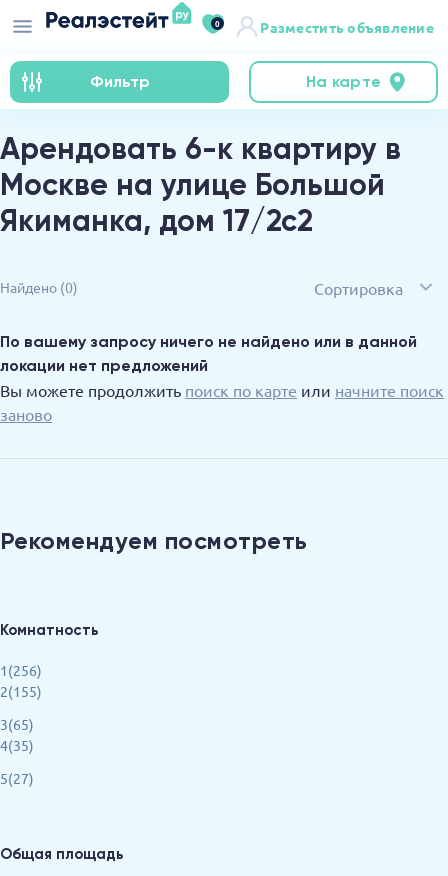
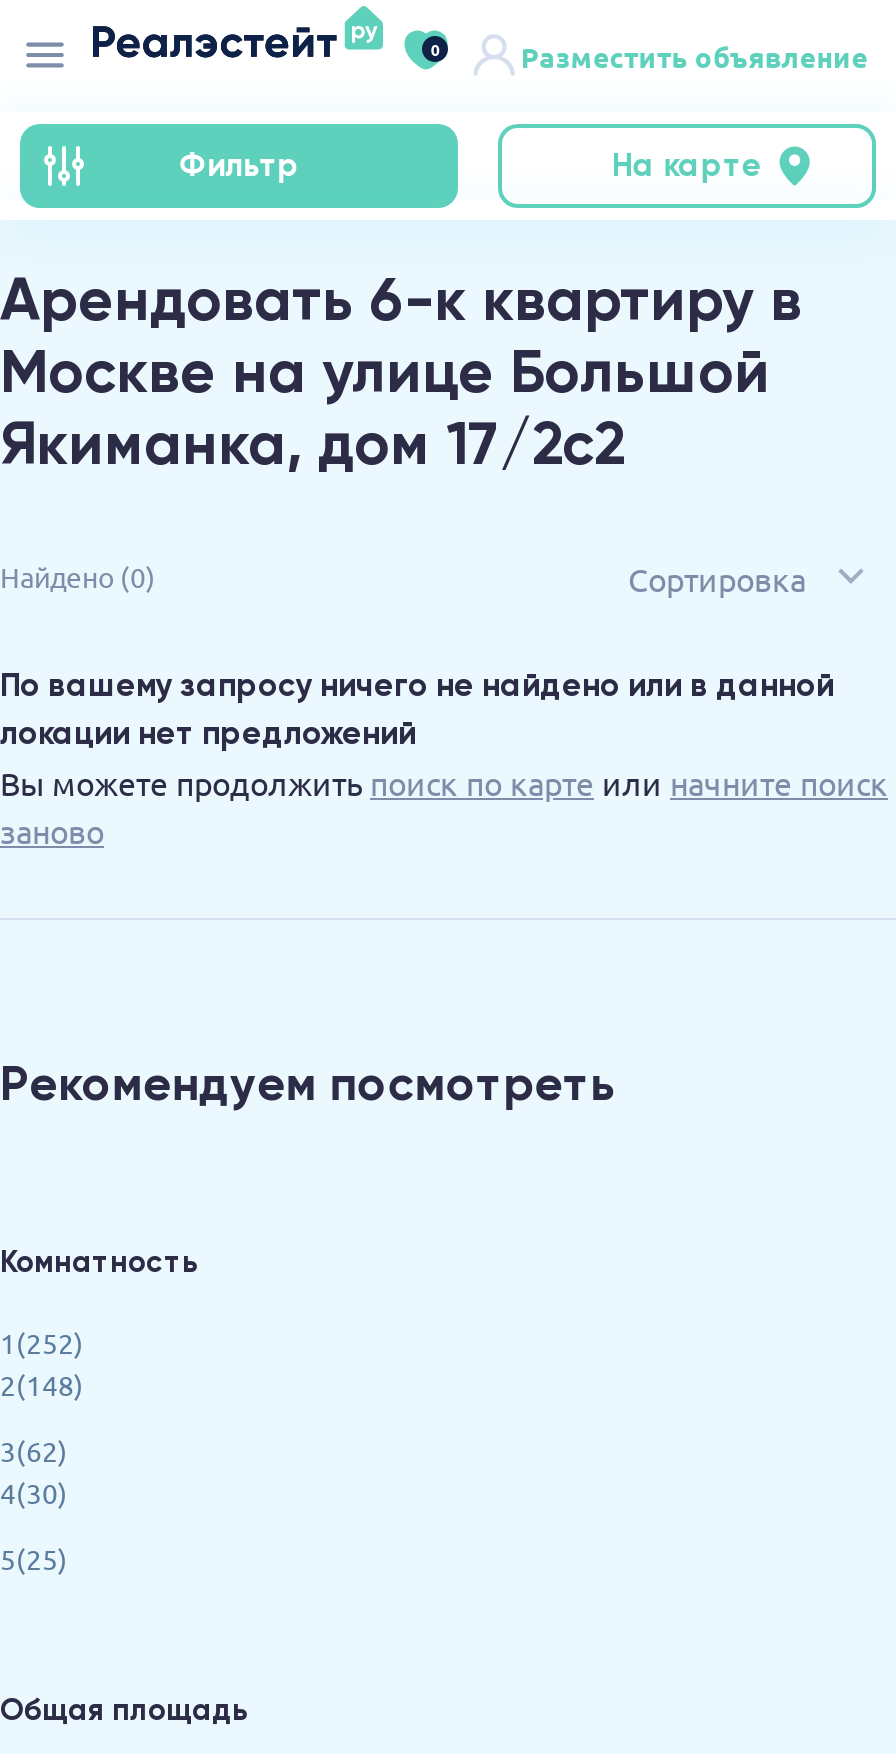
[0,661,42,679] 1(256) -> [0,1324,84,1360] 1(252)
[0,682,42,700] 2(155) -> [0,1366,84,1402] 2(148)
[0,715,34,733] 3(65) -> [0,1432,68,1468] 3(62)
[0,736,34,754] 4(35) -> [0,1474,68,1510] 4(30)
[0,769,34,787] 5(27) -> [0,1540,68,1576] 5(25)

